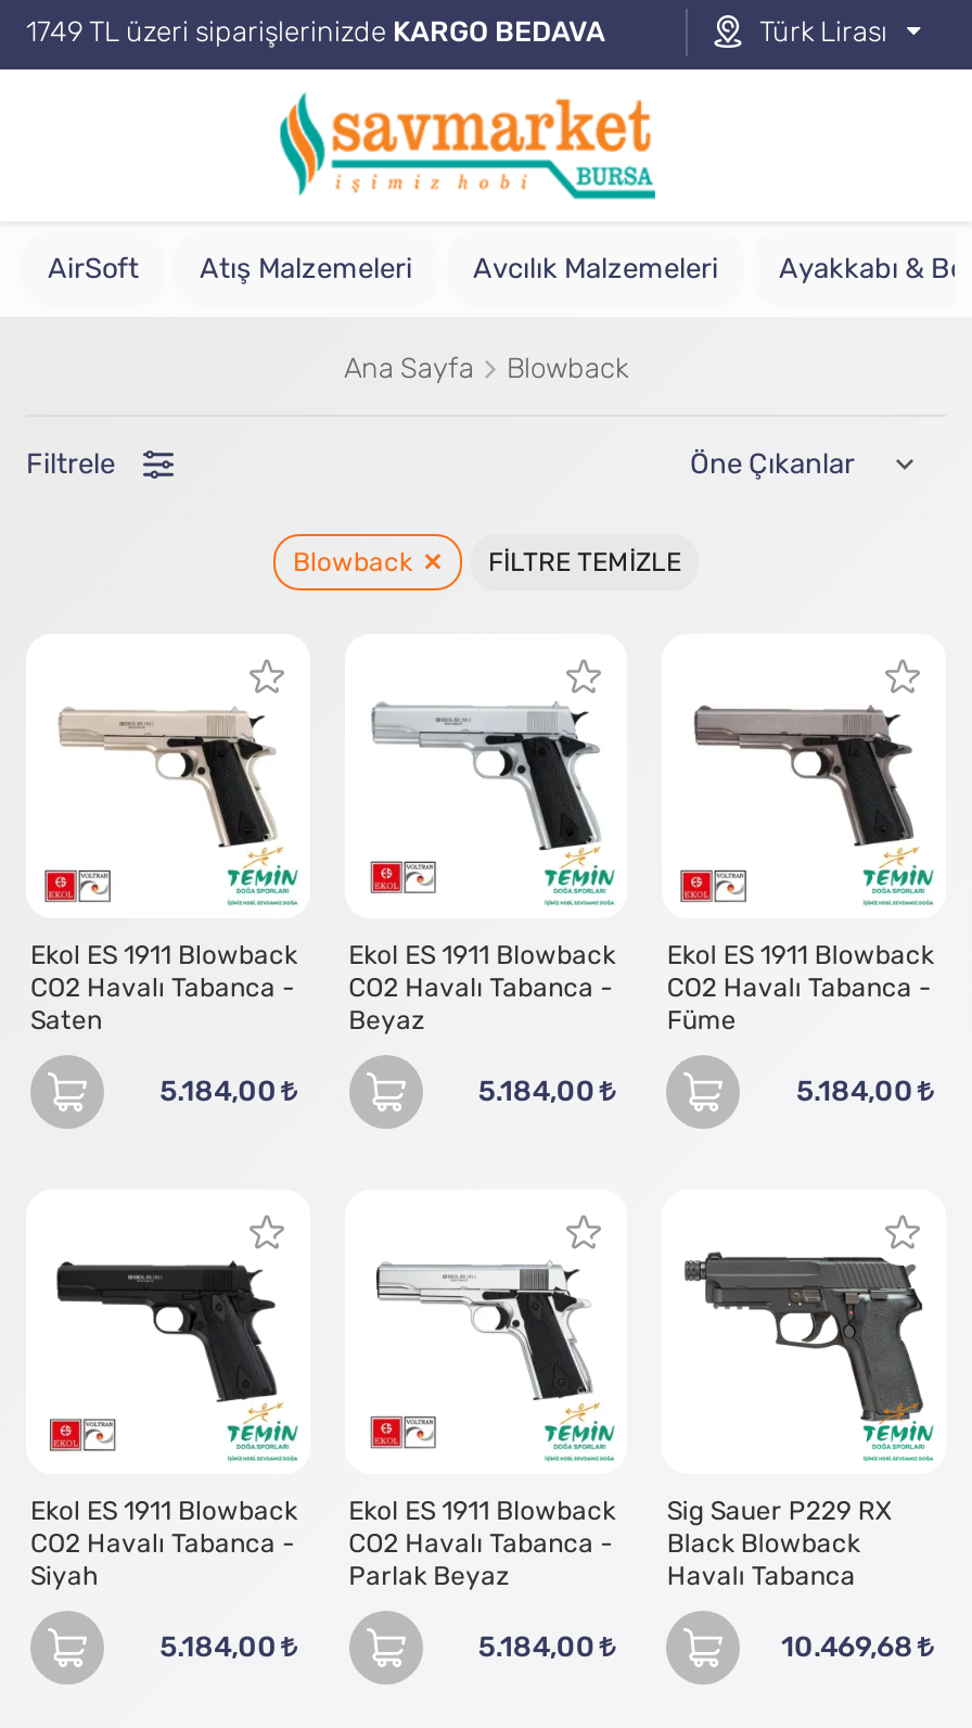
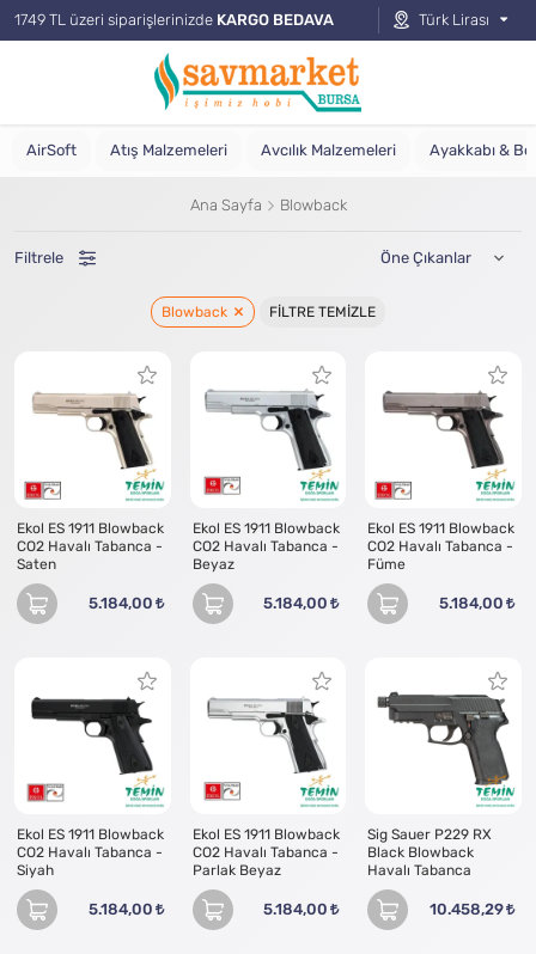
[781,1629,913,1662] 10.469,68 -> [430,900,504,918] 10.458,29

